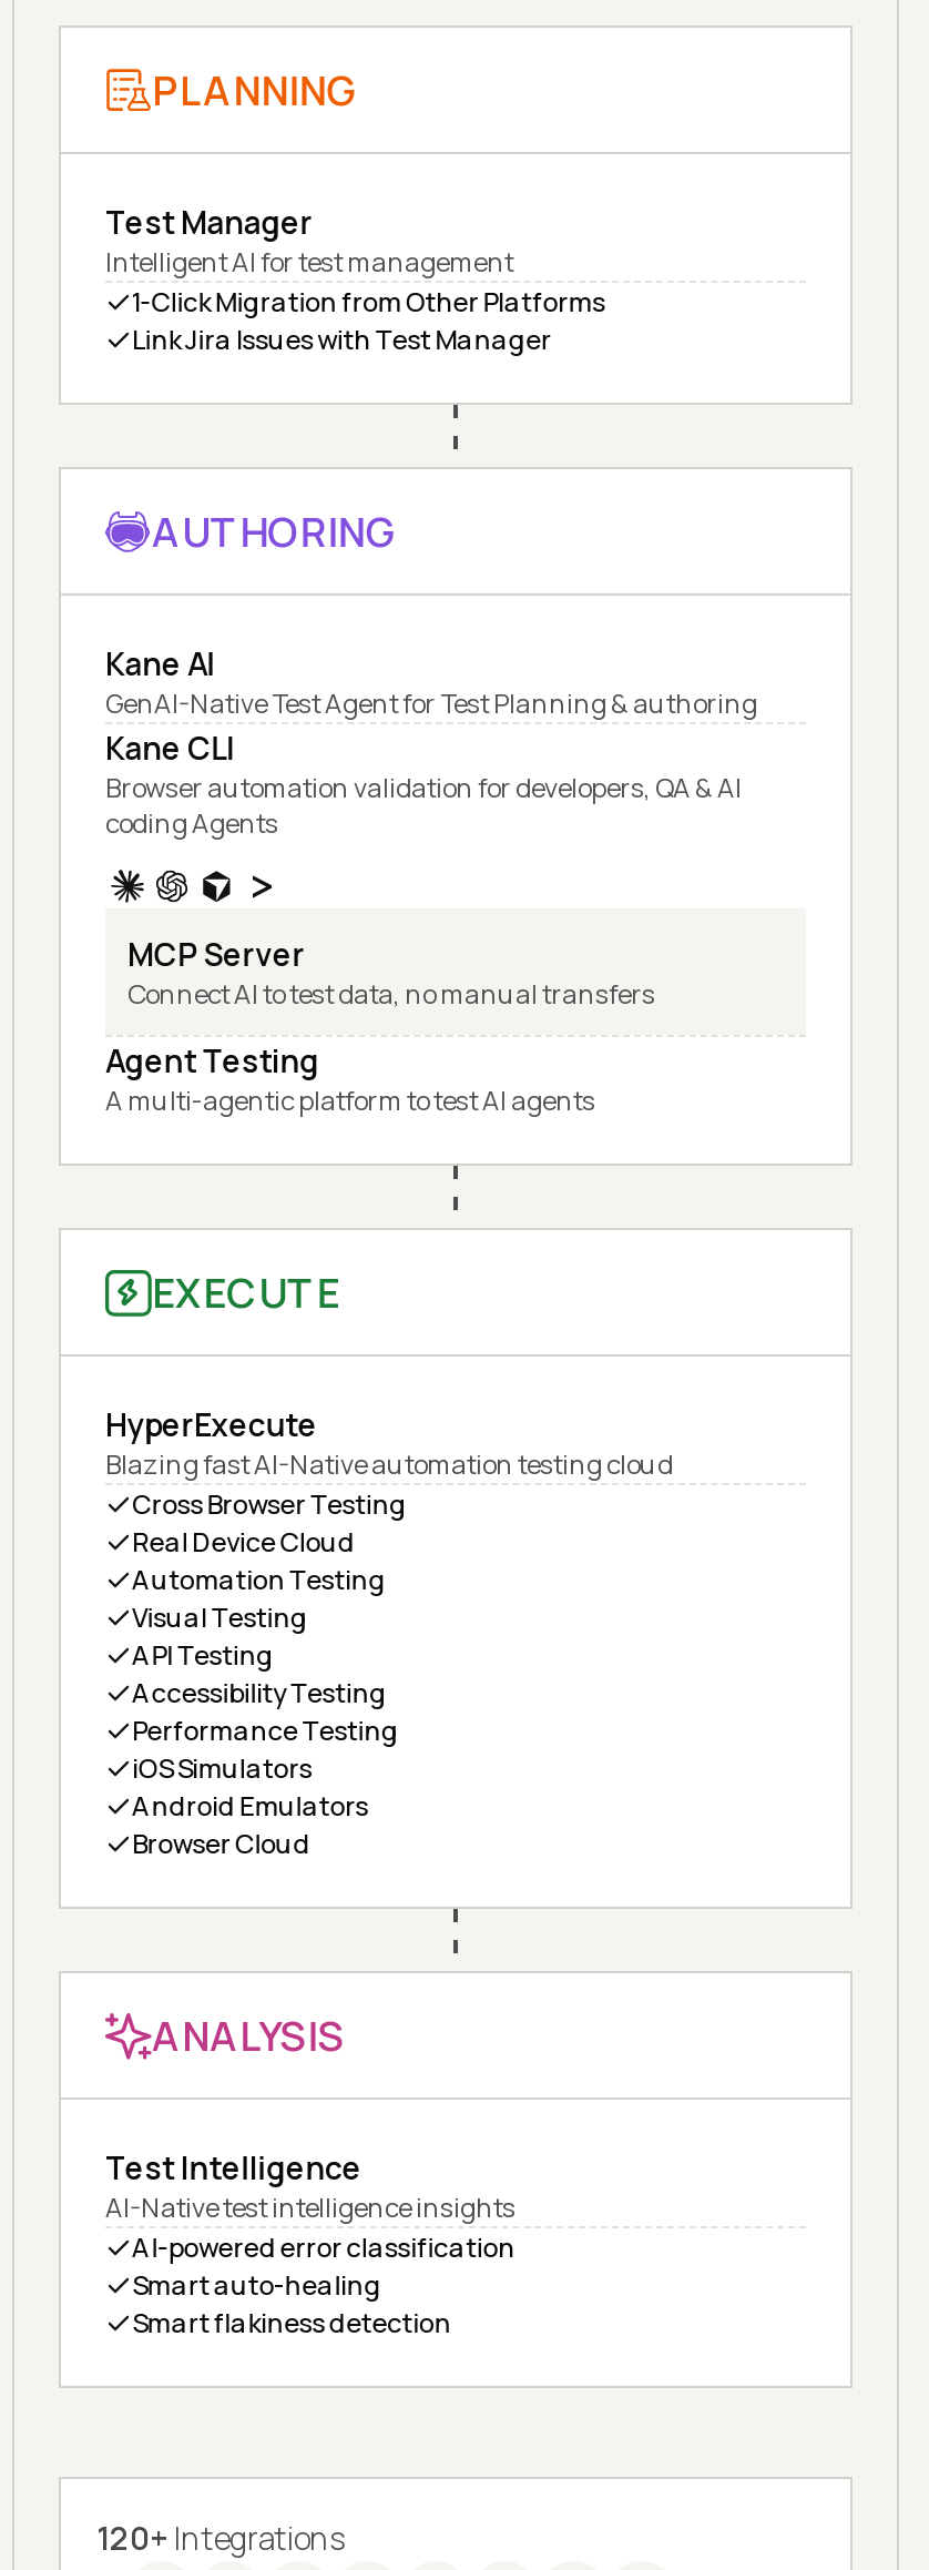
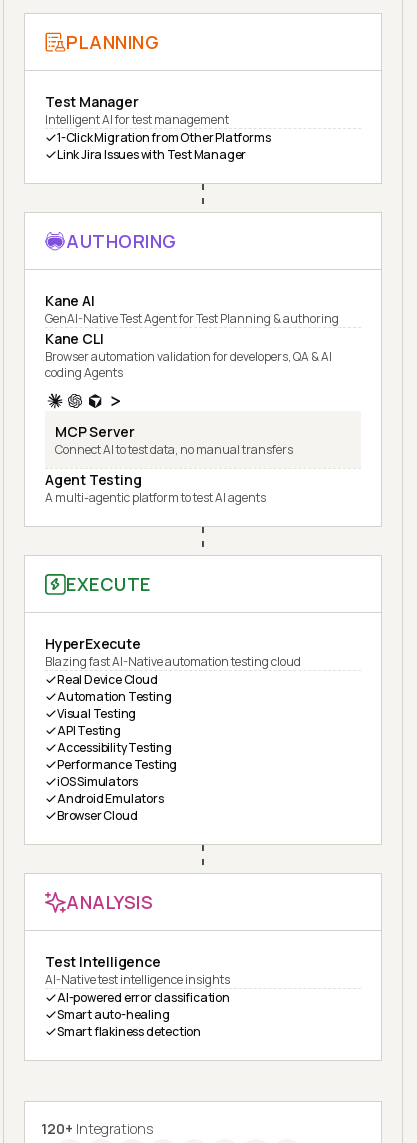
[132,1486,406,1523] Cross Browser Testing -> none

